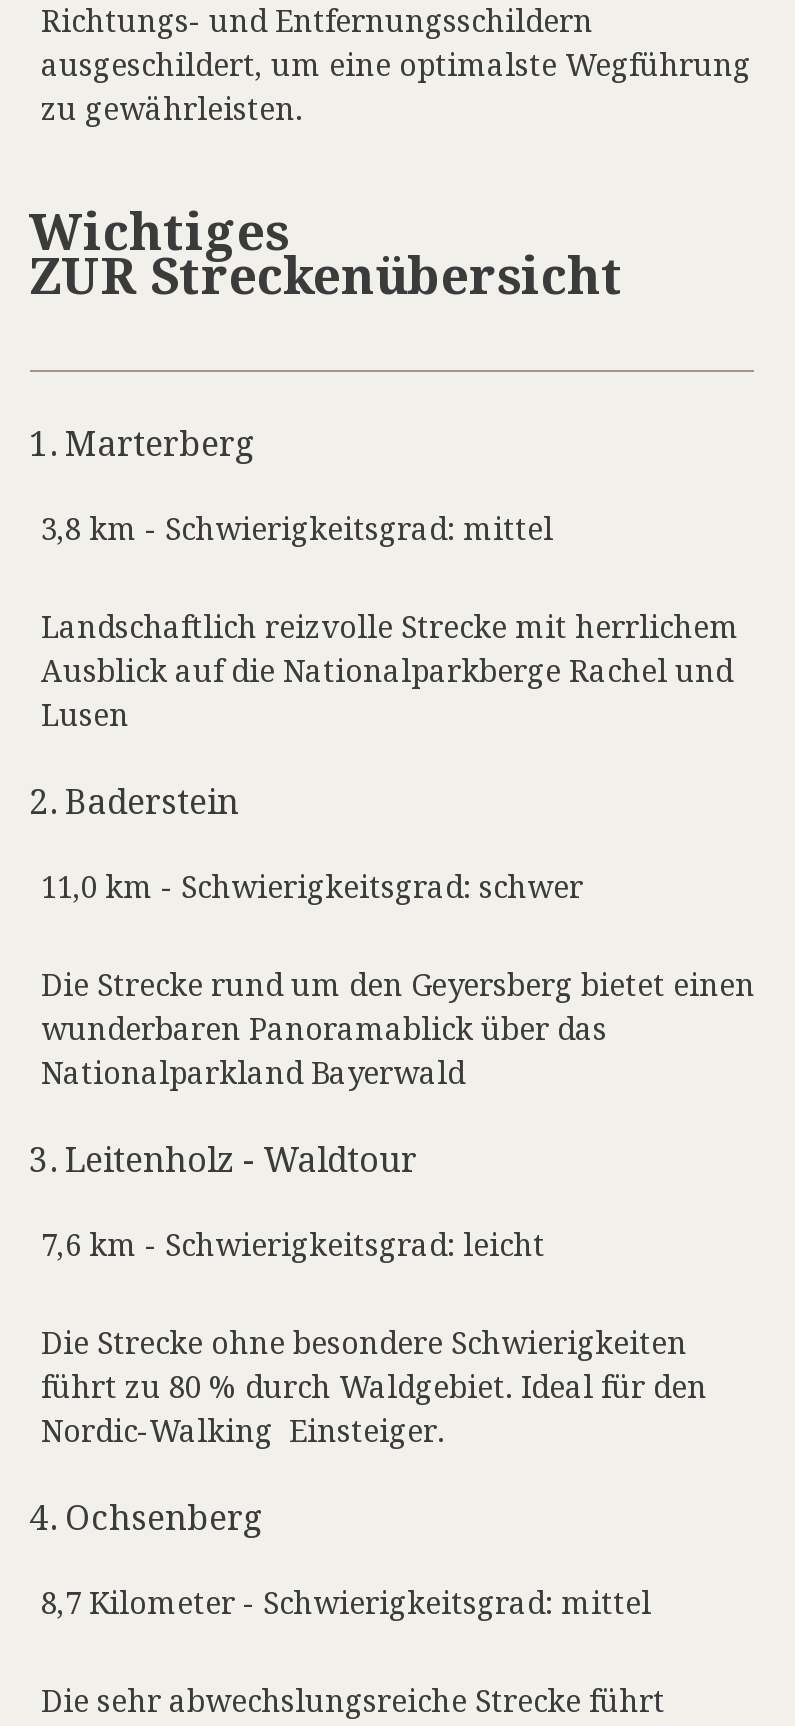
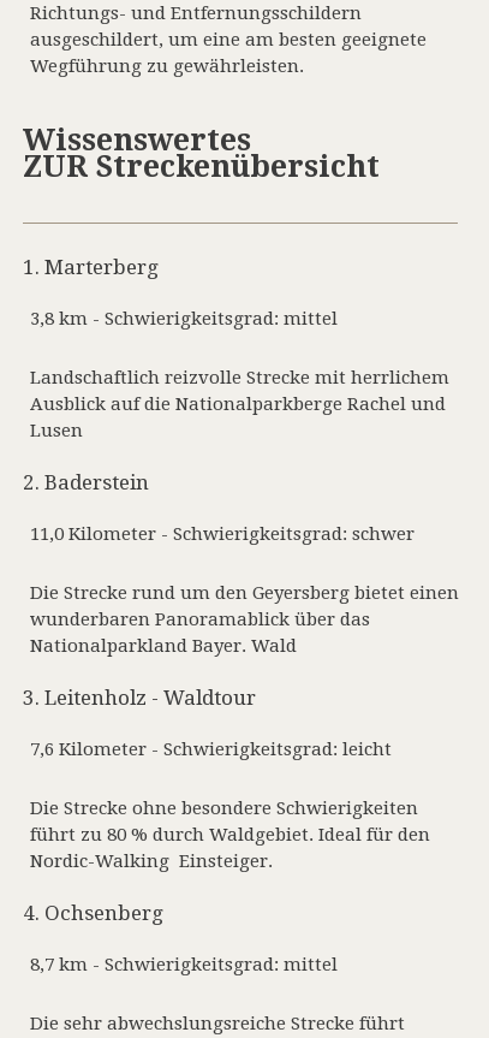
[41,49,751,129] ausgeschildert, um eine optimalste Wegführung | zu gewährleisten. -> [29,29,426,77] ausgeschildert, um eine am besten geeignete | Wegführung zu gewährleisten.
[29,205,289,263] Wichtiges -> [22,123,251,158] Wissenswertes
[41,871,583,907] 11,0 km - Schwierigkeitsgrad: schwer -> [29,524,414,545] 11,0 Kilometer - Schwierigkeitsgrad: schwer
[41,1057,465,1093] Nationalparkland Bayerwald -> [29,635,296,657] Nationalparkland Bayer. Wald
[41,1229,545,1265] 7,6 km - Schwierigkeitsgrad: leicht -> [29,739,391,761] 7,6 Kilometer - Schwierigkeitsgrad: leicht
[41,1587,651,1623] 8,7 Kilometer - Schwierigkeitsgrad: mittel -> [29,954,337,976] 8,7 km - Schwierigkeitsgrad: mittel

